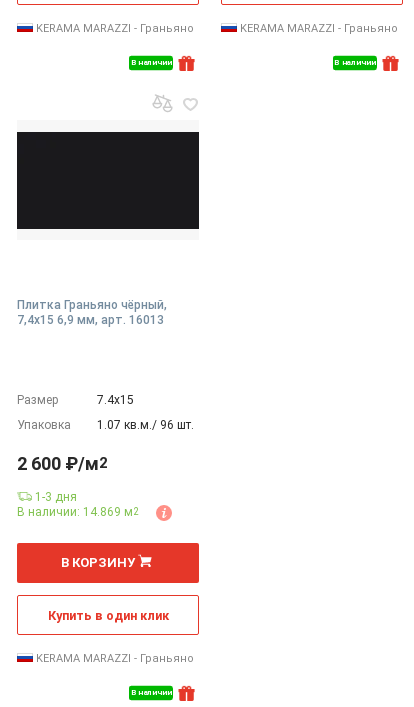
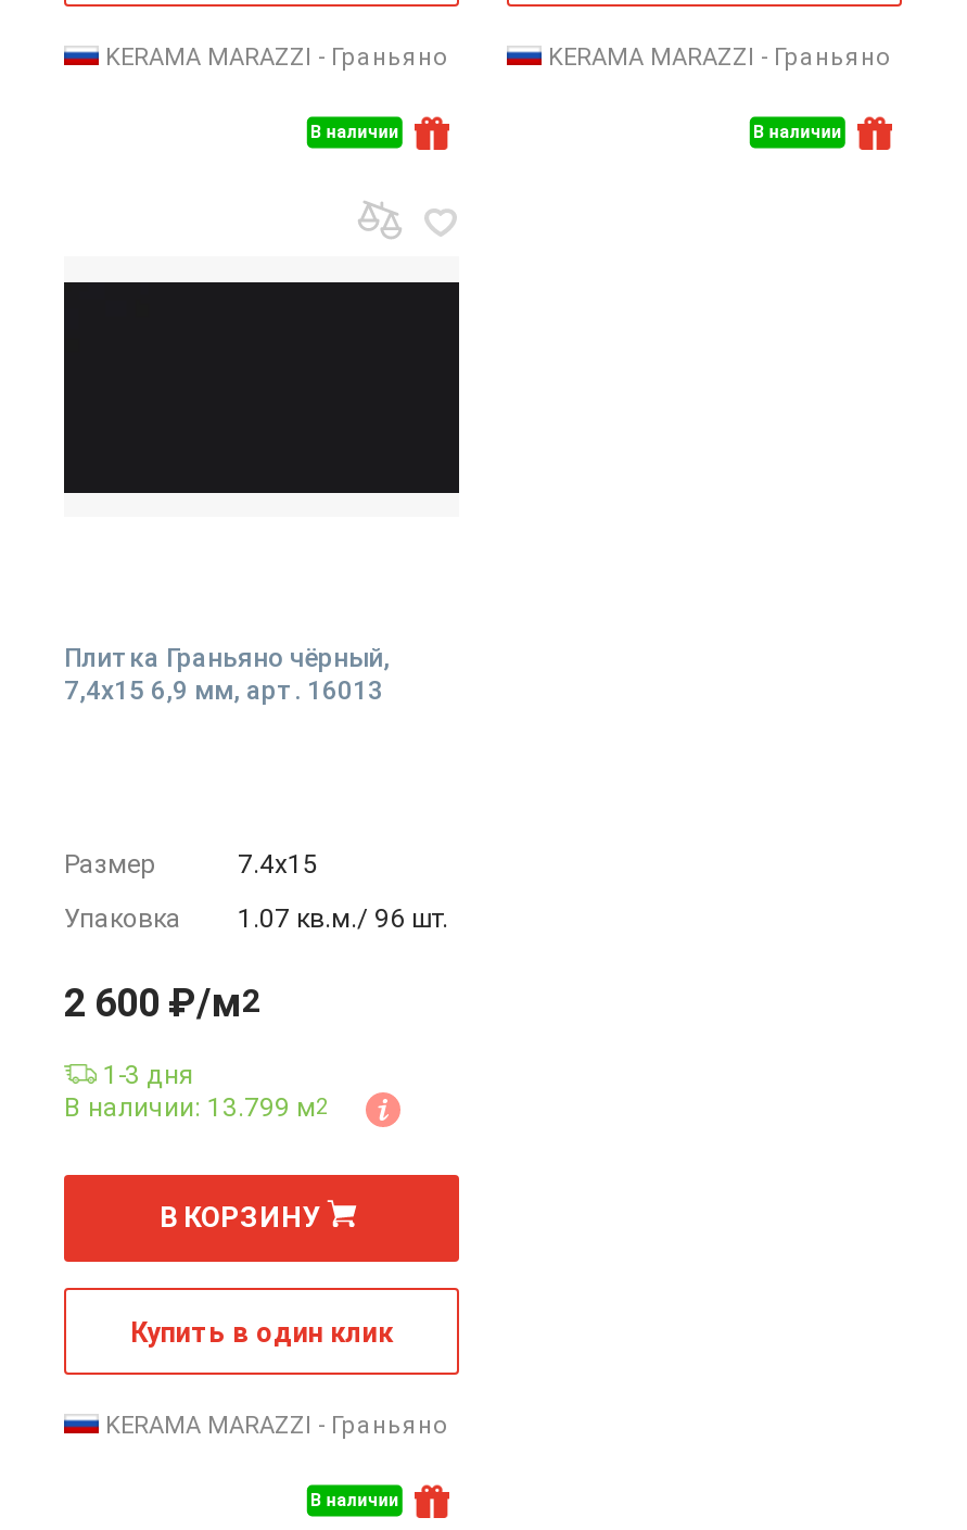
[17,505,139,519] В наличии: 14.869 м2 -> [64,1092,329,1123] В наличии: 13.799 м2

